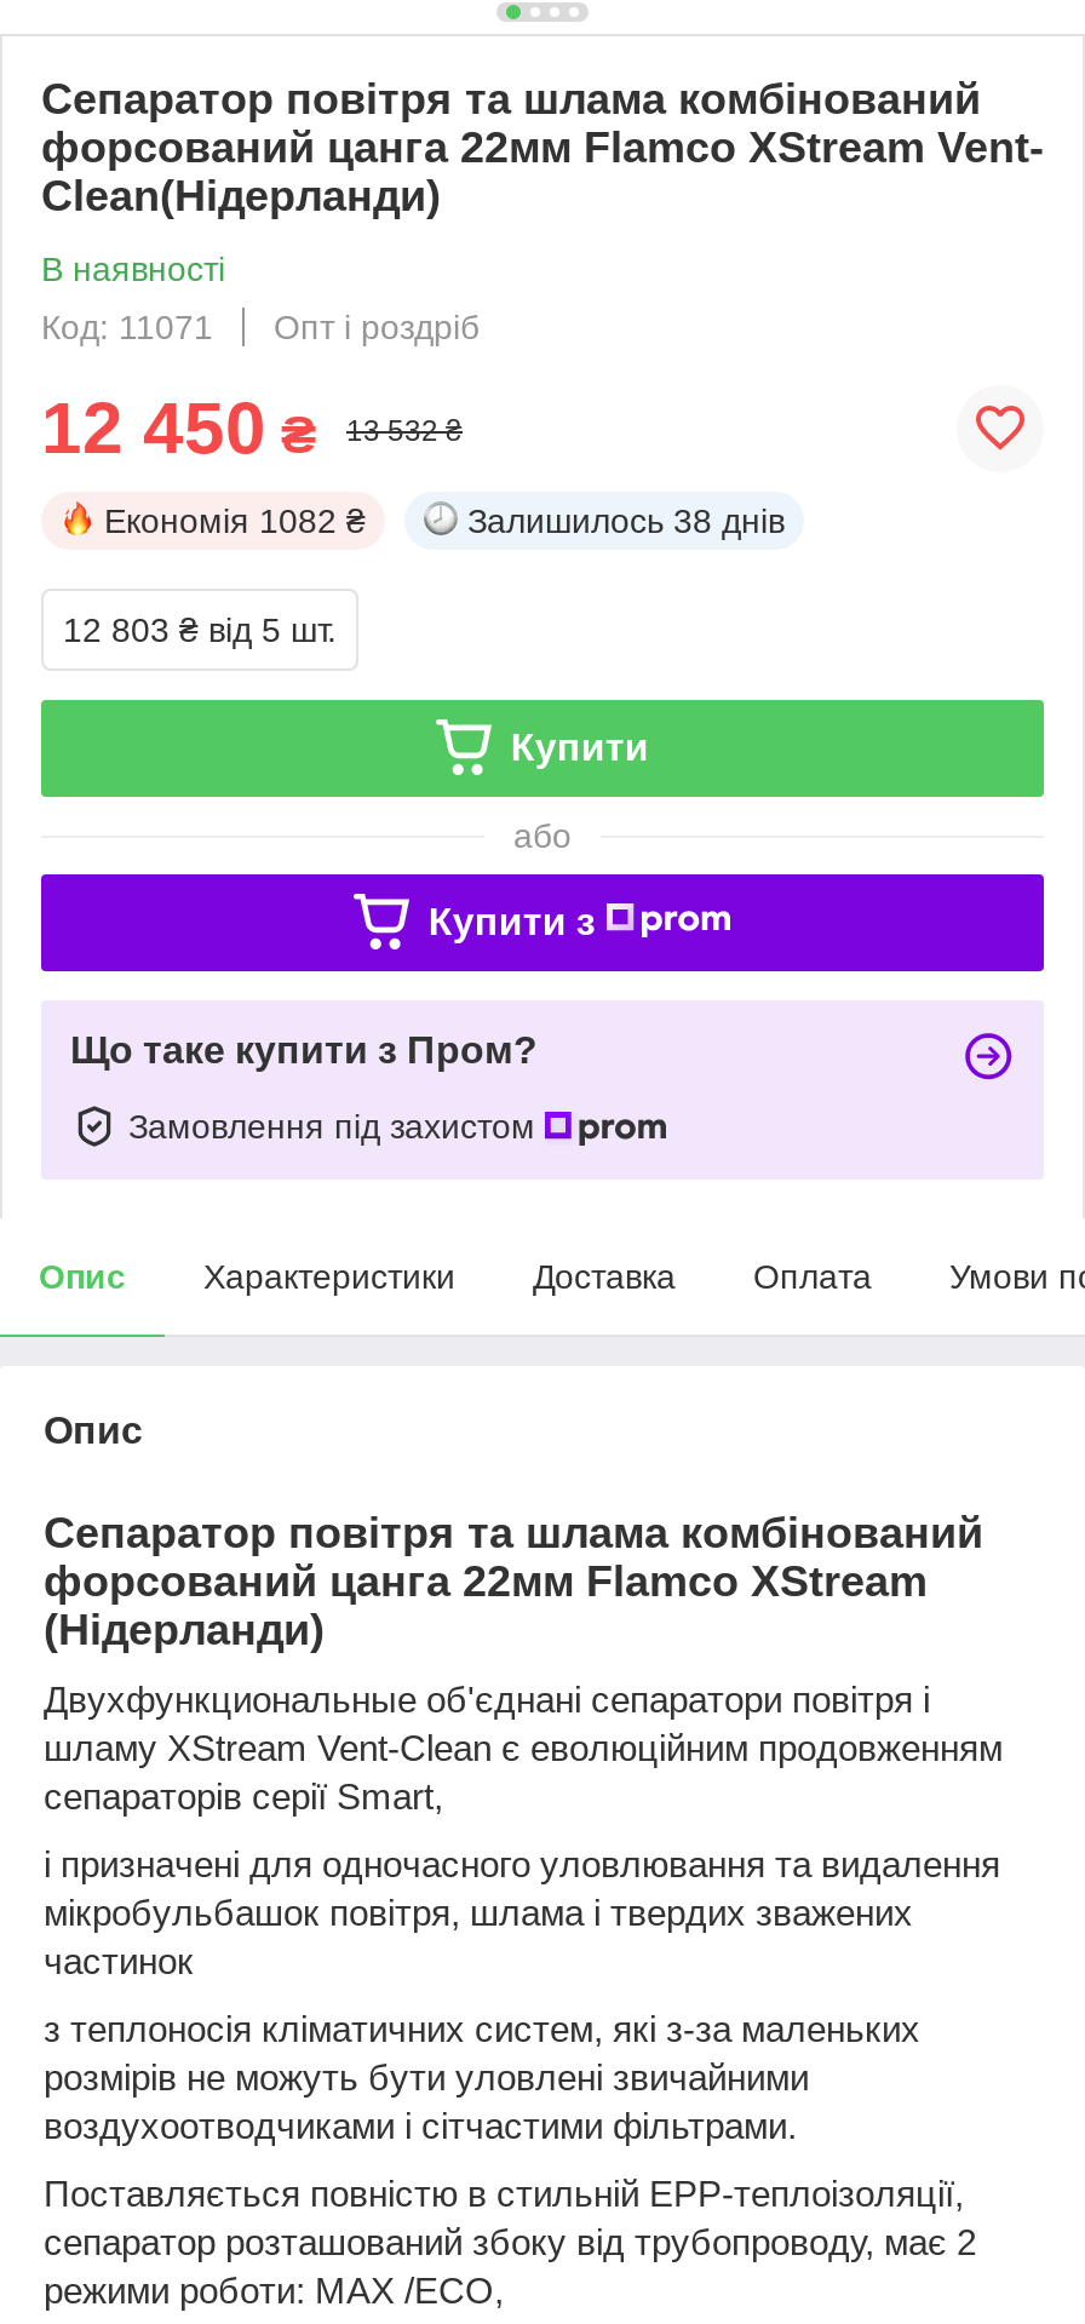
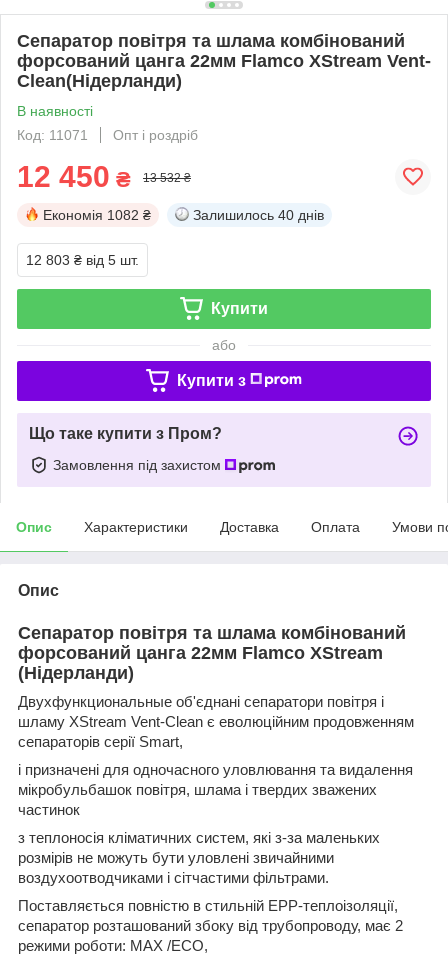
[467,501,785,540] Залишилось 38 днів -> [193,207,324,223] Залишилось 40 днів

